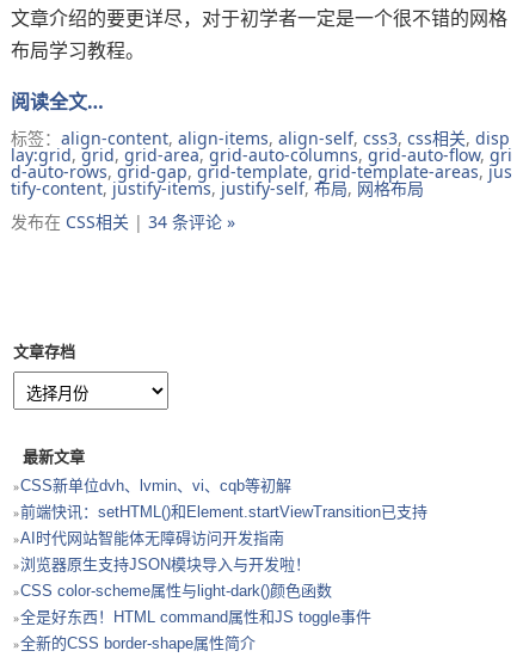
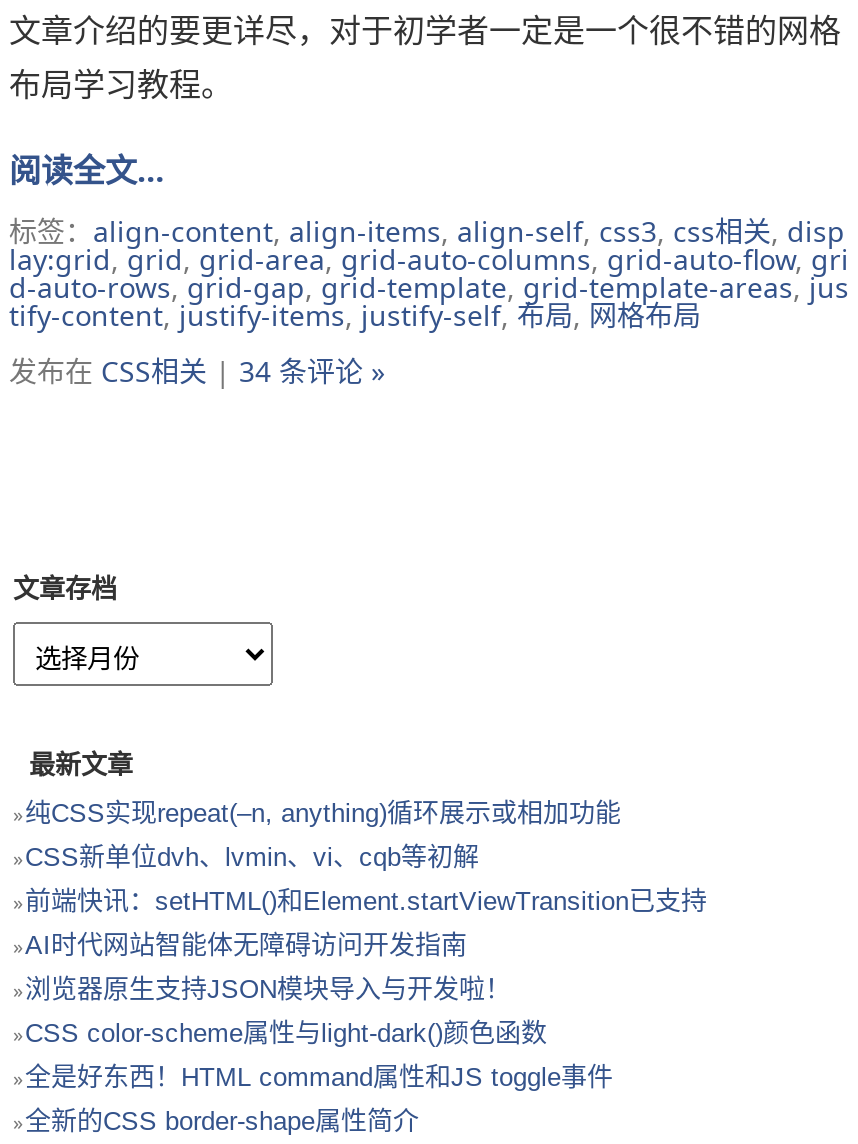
none -> [25,797,621,827] 纯CSS实现repeat(–n, anything)循环展示或相加功能

